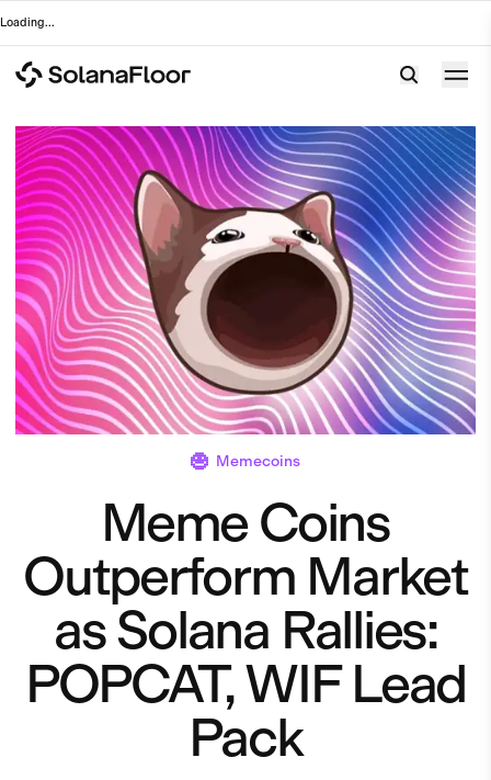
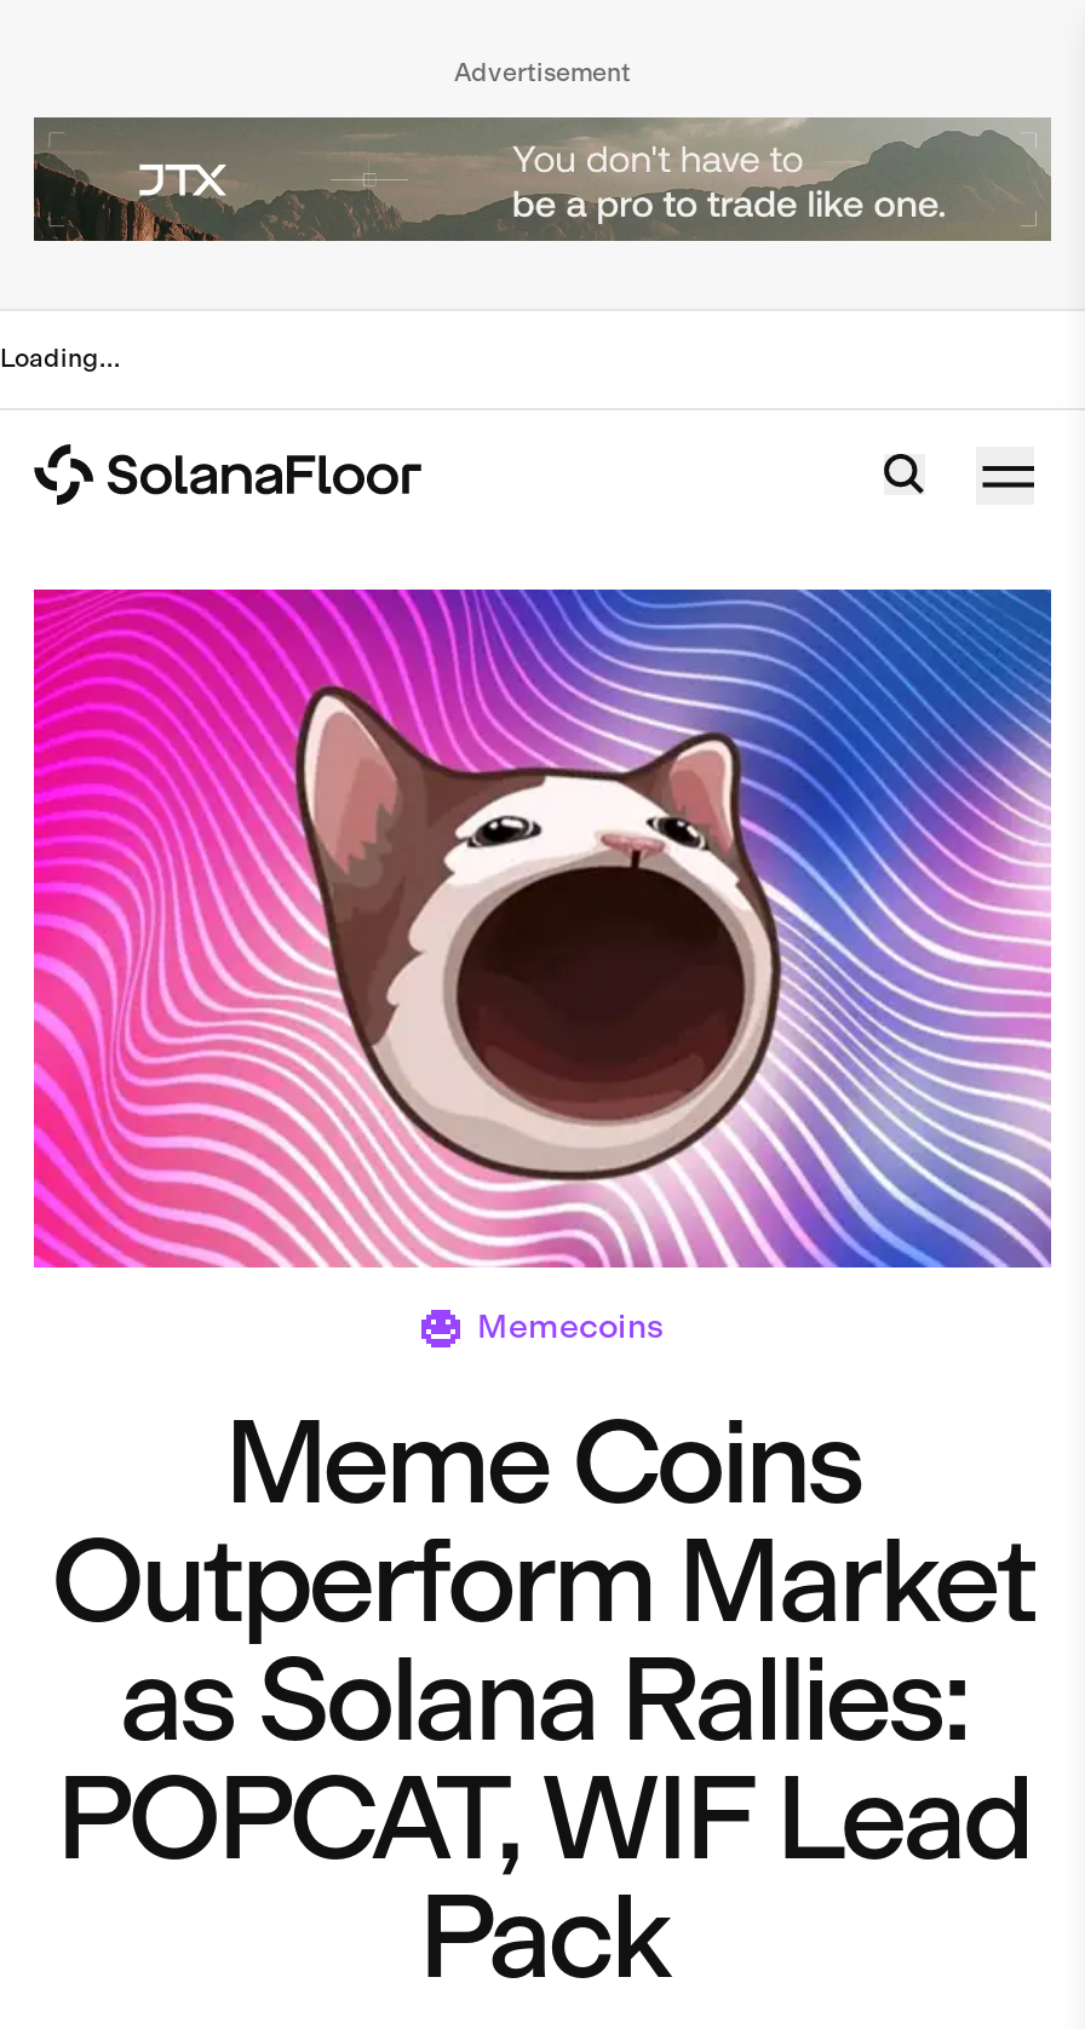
none -> [31,115,1054,243] [image]
none -> [454,57,631,88] Advertisement

